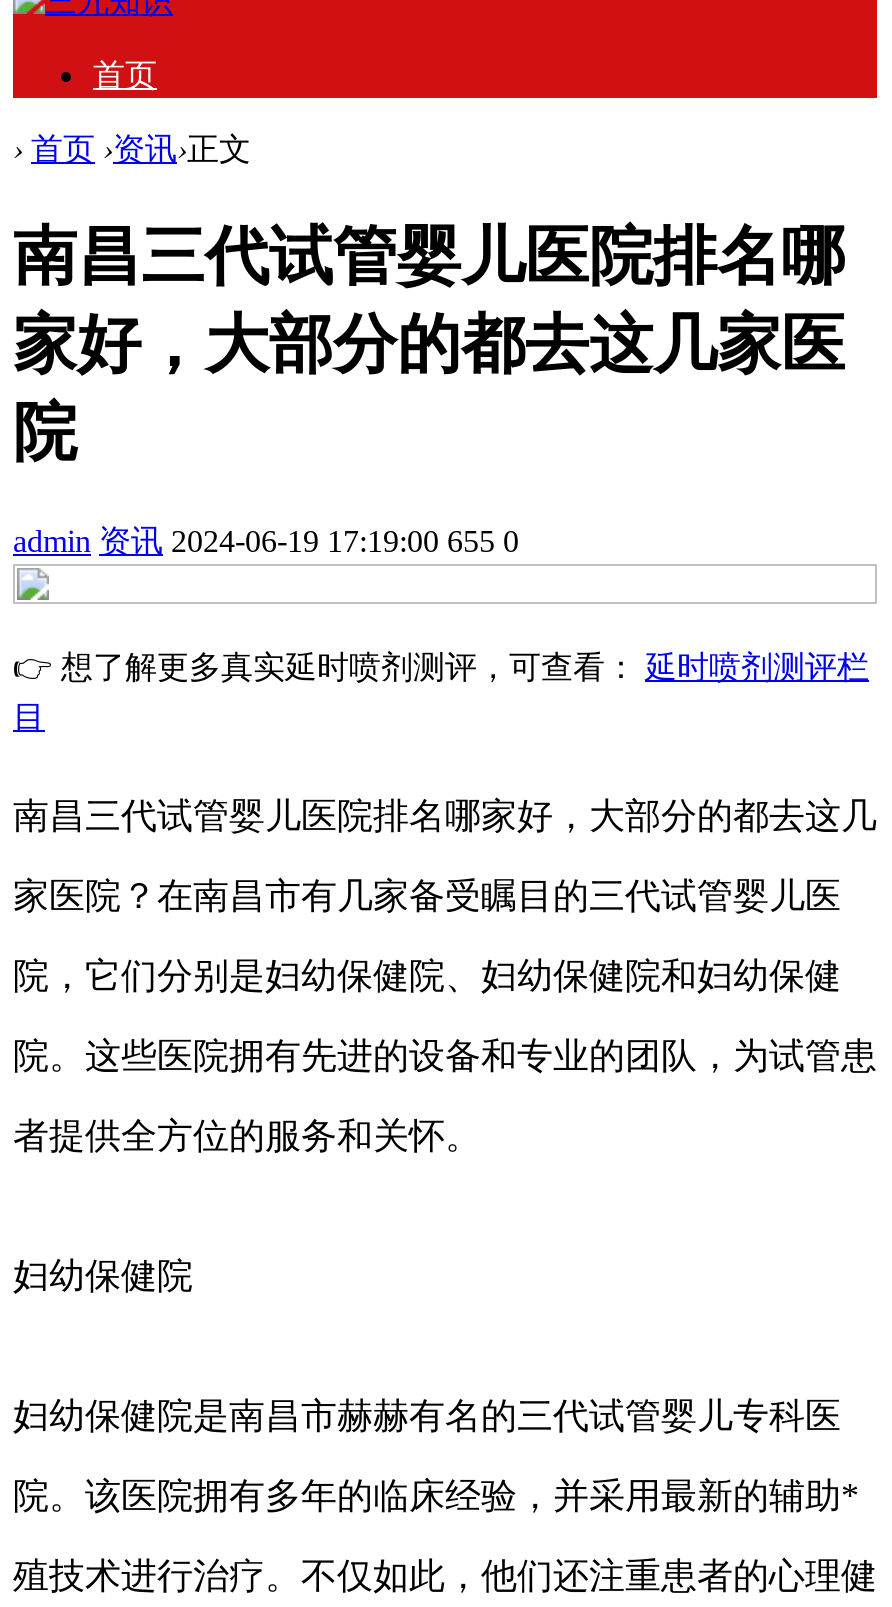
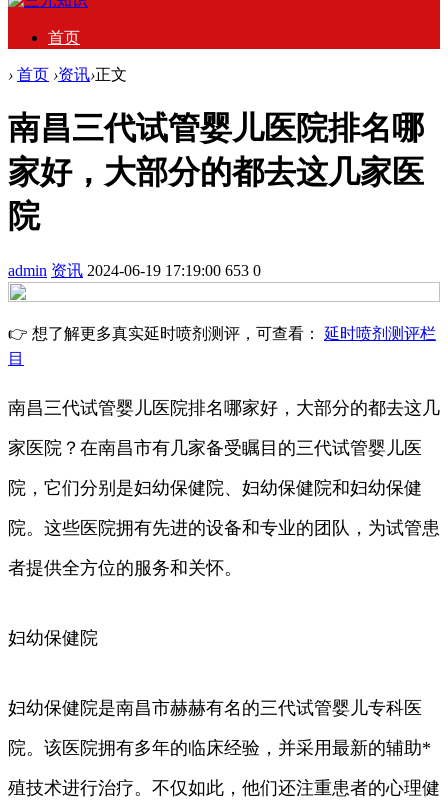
[13,524,519,558] admin 资讯 2024-06-19 17:19:00 655 0 -> [8,262,261,279] admin 资讯 2024-06-19 17:19:00 653 0

